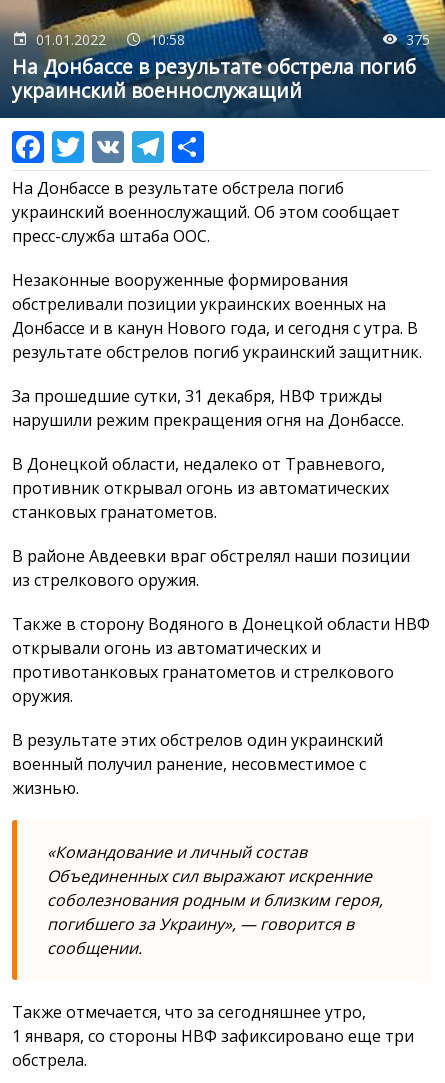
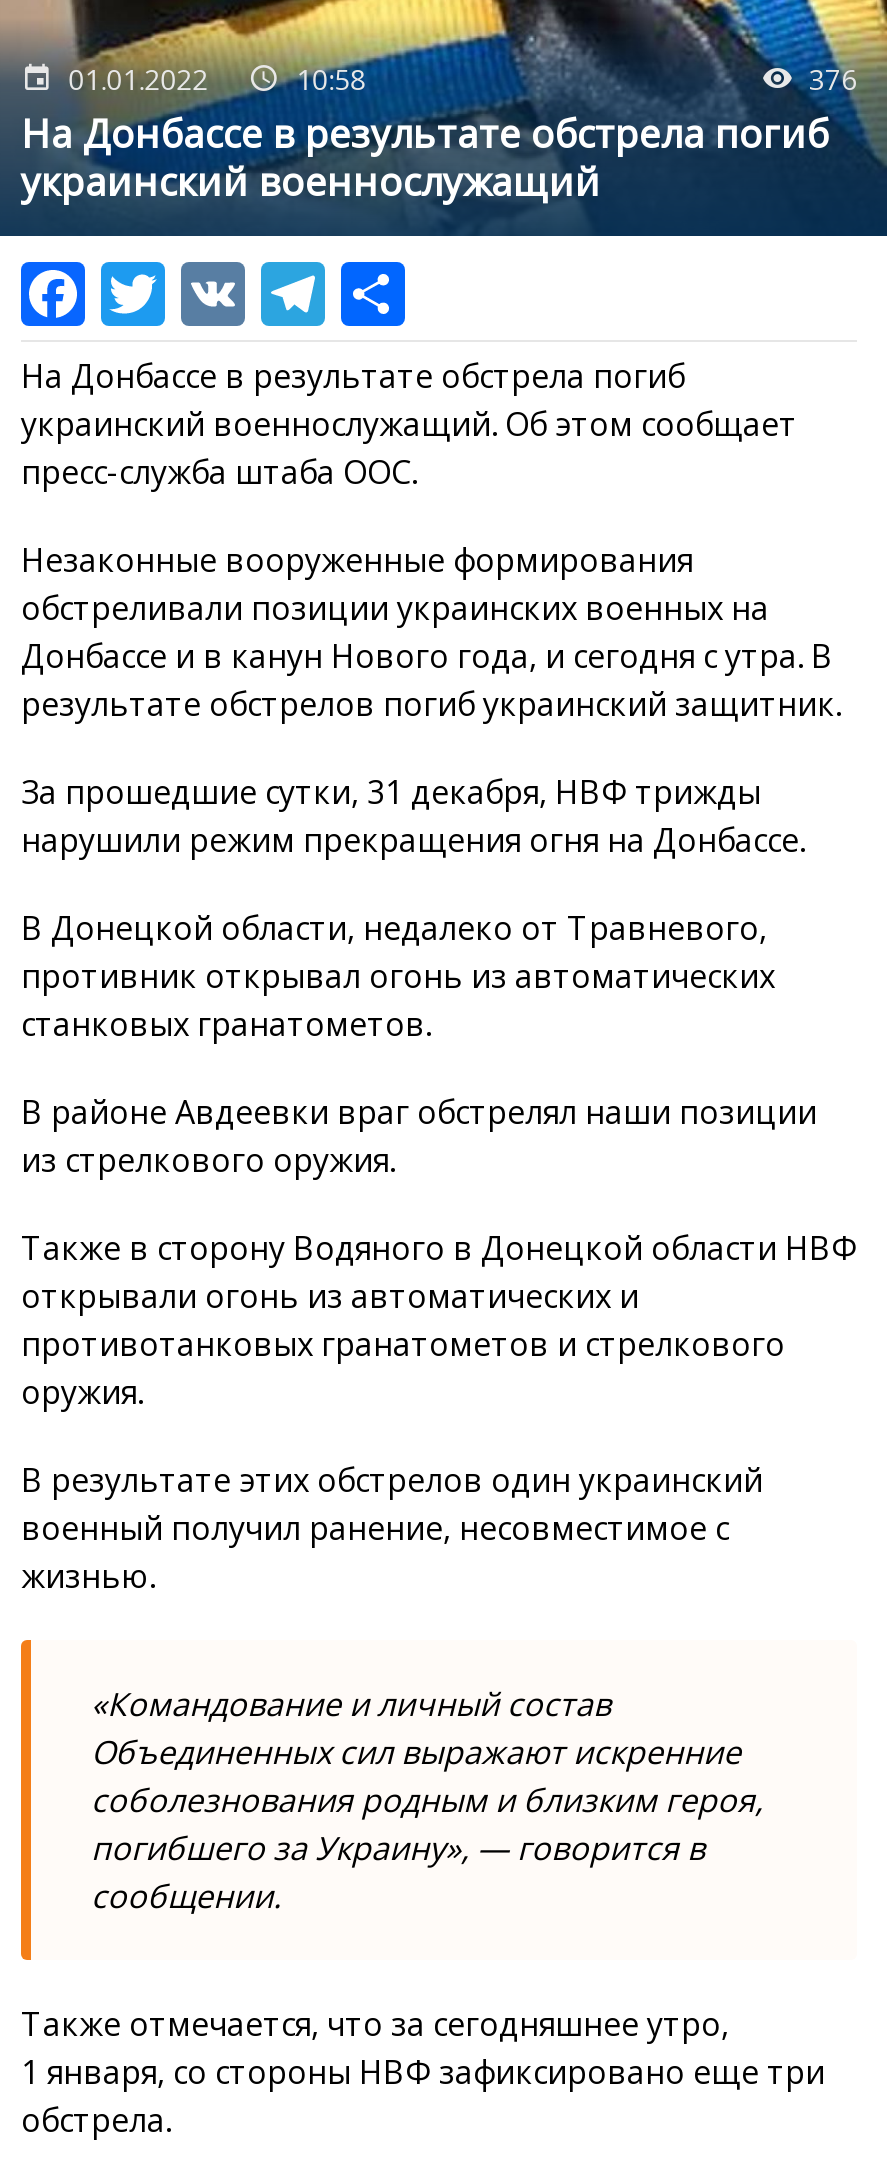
[406,30,430,49] 375 -> [809,60,857,98] 376

